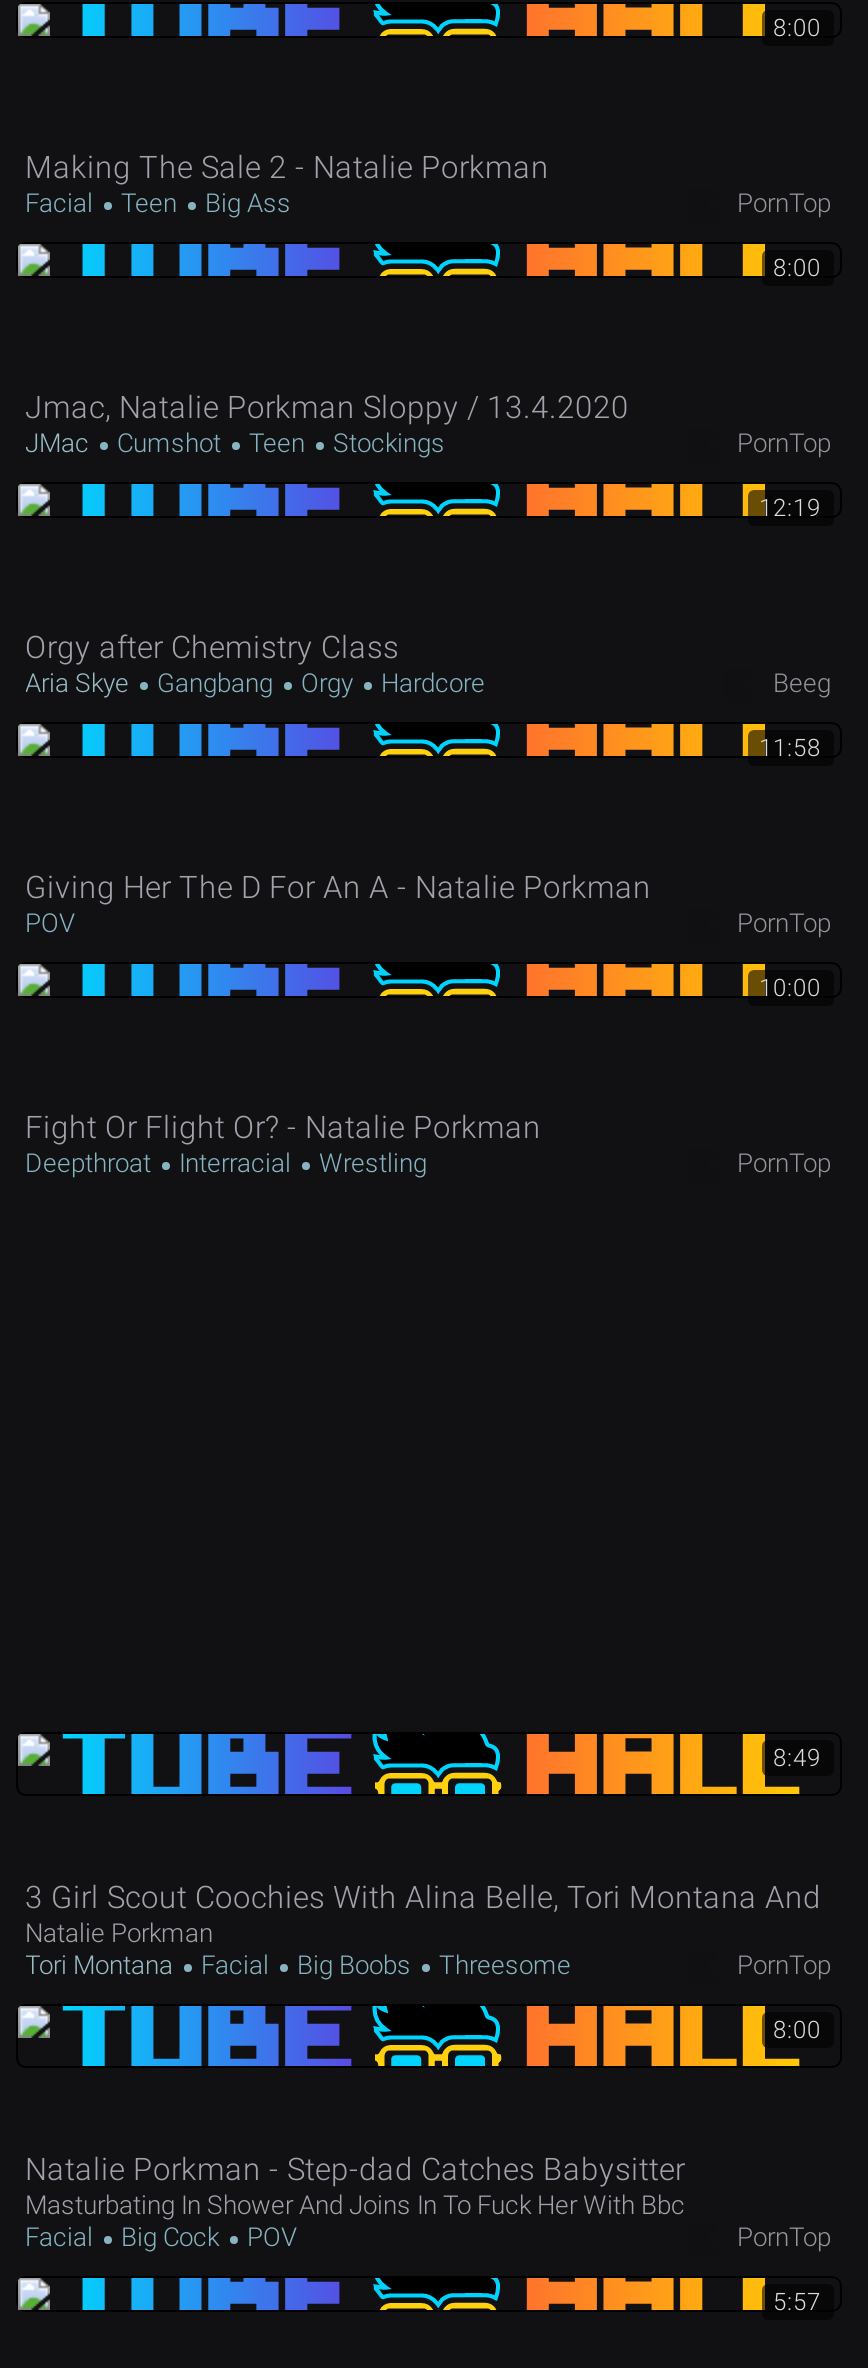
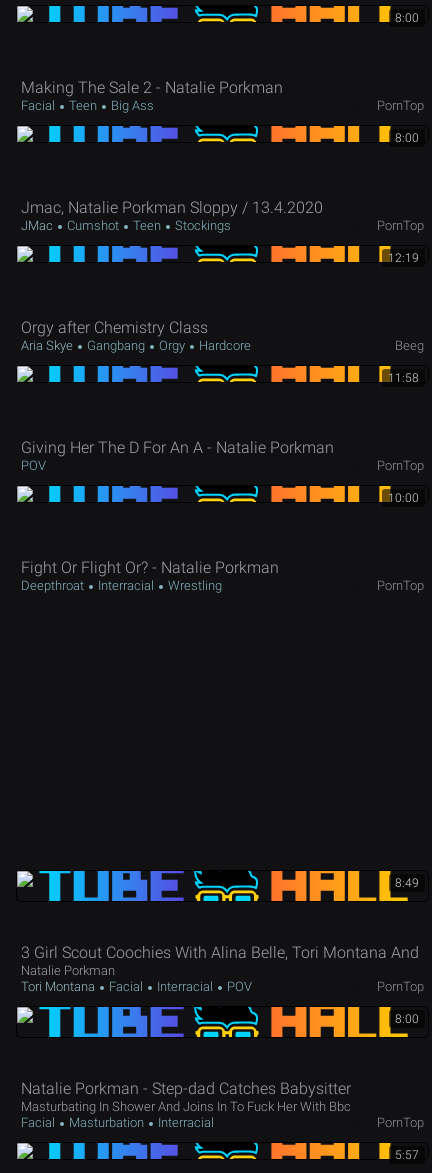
[25,1950,571,1980] Tori Montana Facial Big Boobs Threesome -> [20,979,251,994] Tori Montana Facial Interracial POV
[25,2222,297,2252] Facial Big Cock POV -> [20,1115,213,1130] Facial Masturbation Interracial

